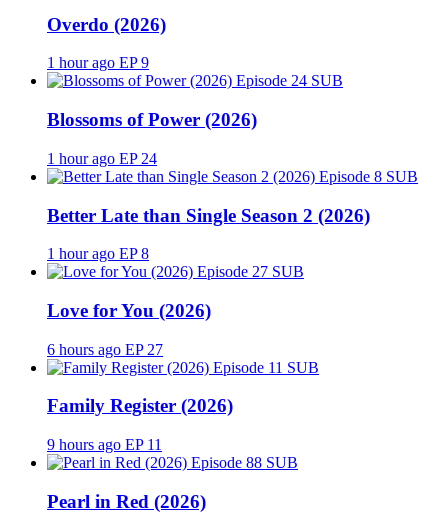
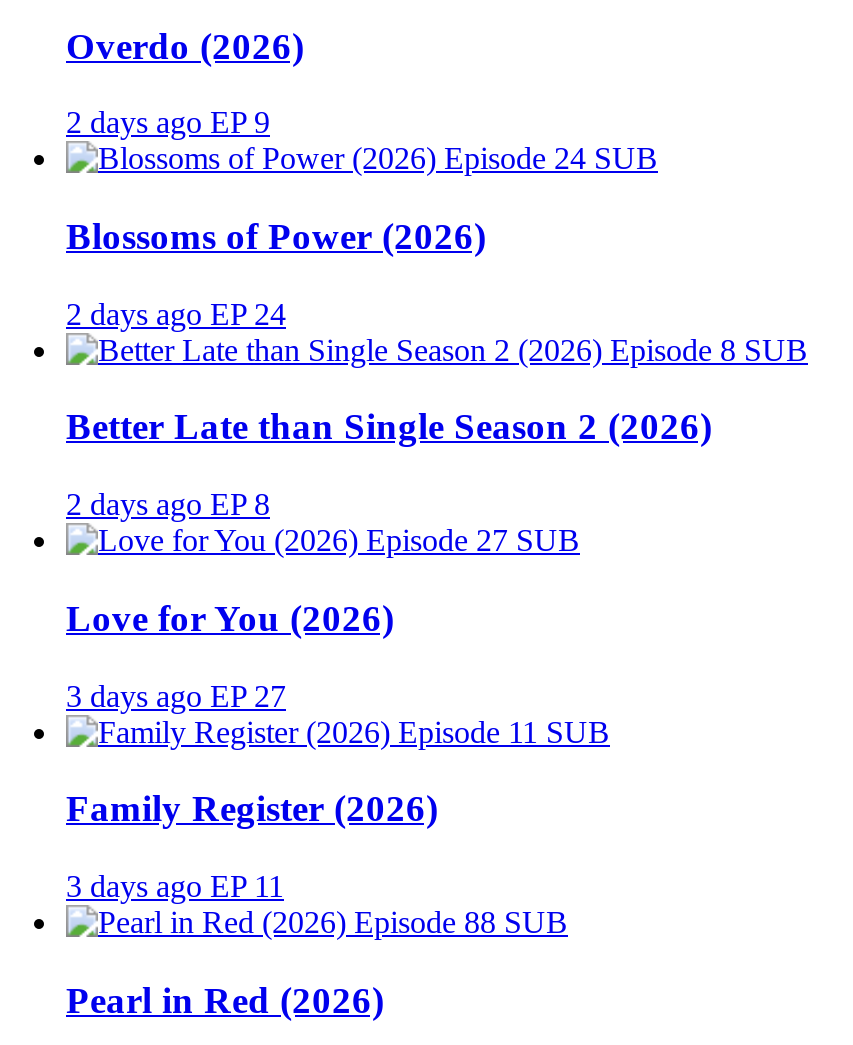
[47,54,149,71] 1 hour ago EP 9 -> [66,106,270,140] 2 days ago EP 9
[47,150,157,167] 1 hour ago EP 24 -> [66,297,286,331] 2 days ago EP 24
[47,245,149,262] 1 hour ago EP 8 -> [66,488,270,522] 2 days ago EP 8
[47,341,163,358] 6 hours ago EP 27 -> [66,679,286,713] 3 days ago EP 27
[47,436,162,453] 9 hours ago EP 11 -> [66,869,284,903] 3 days ago EP 11

